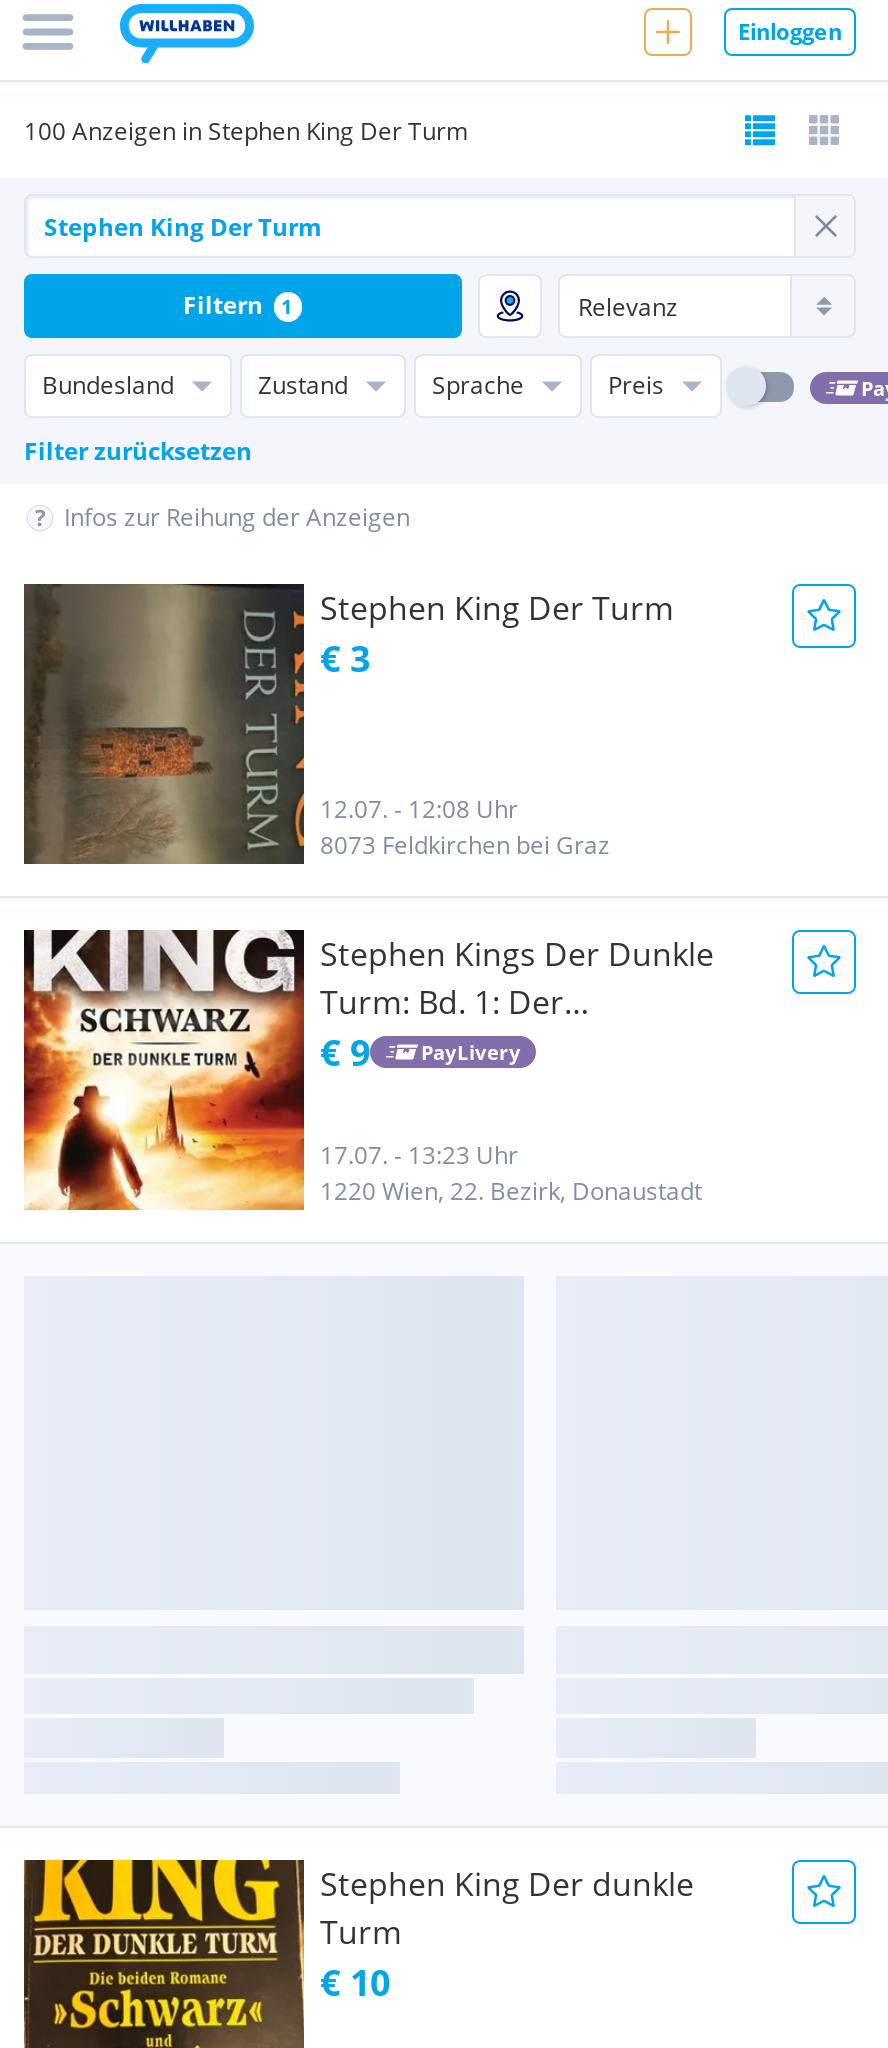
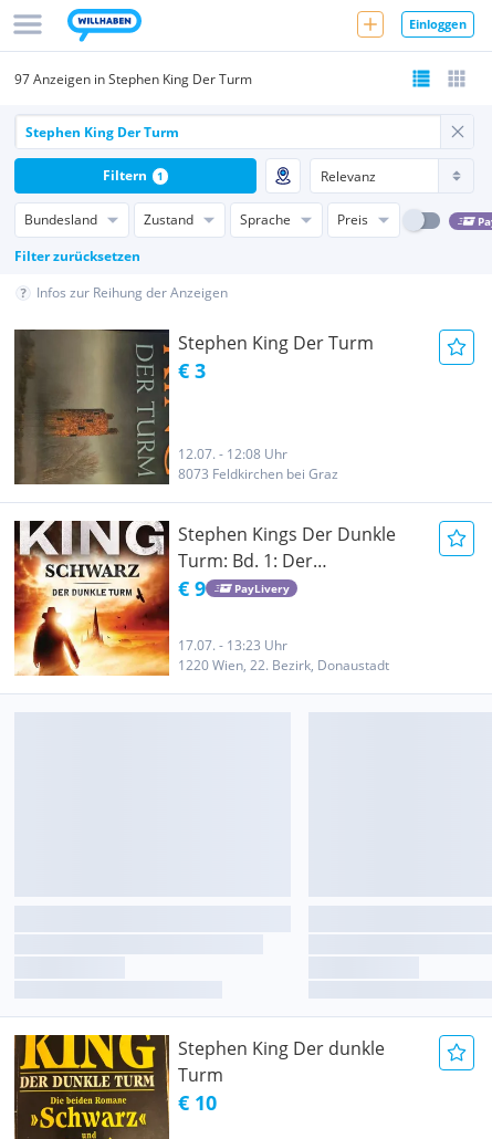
[24,113,468,147] 100 Anzeigen in Stephen King Der Turm -> [14,69,252,88] 97 Anzeigen in Stephen King Der Turm

